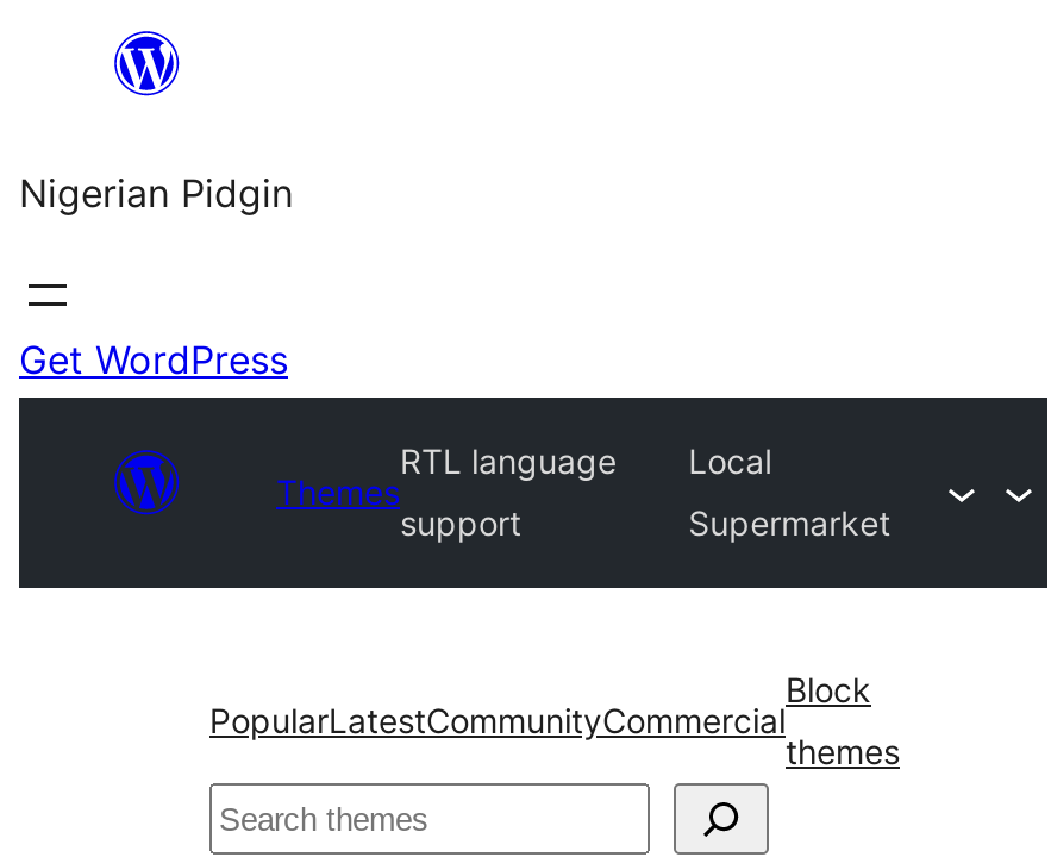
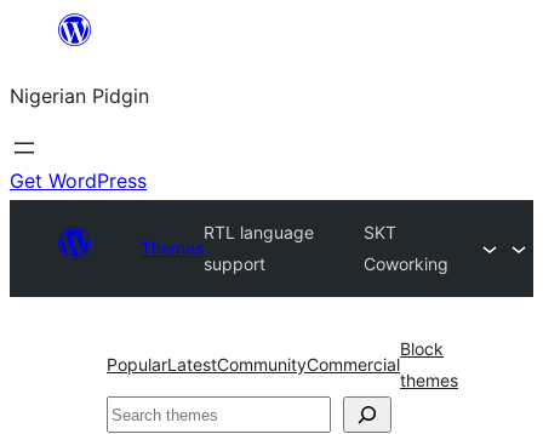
[688,440,772,481] Local -> [364,222,397,242] SKT
[688,502,891,543] Supermarket -> [364,253,449,274] Coworking

